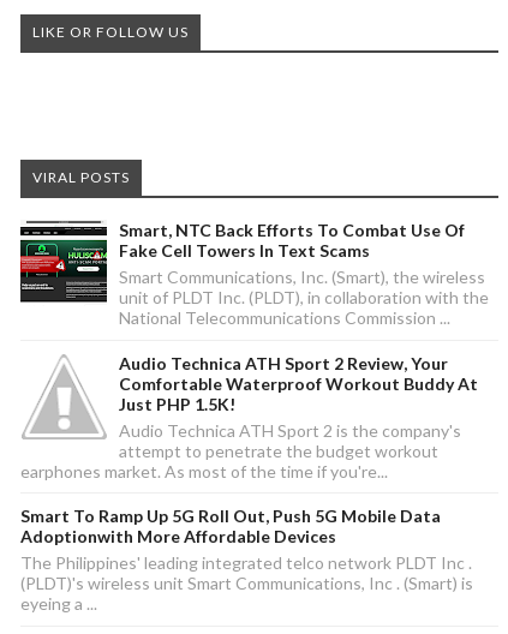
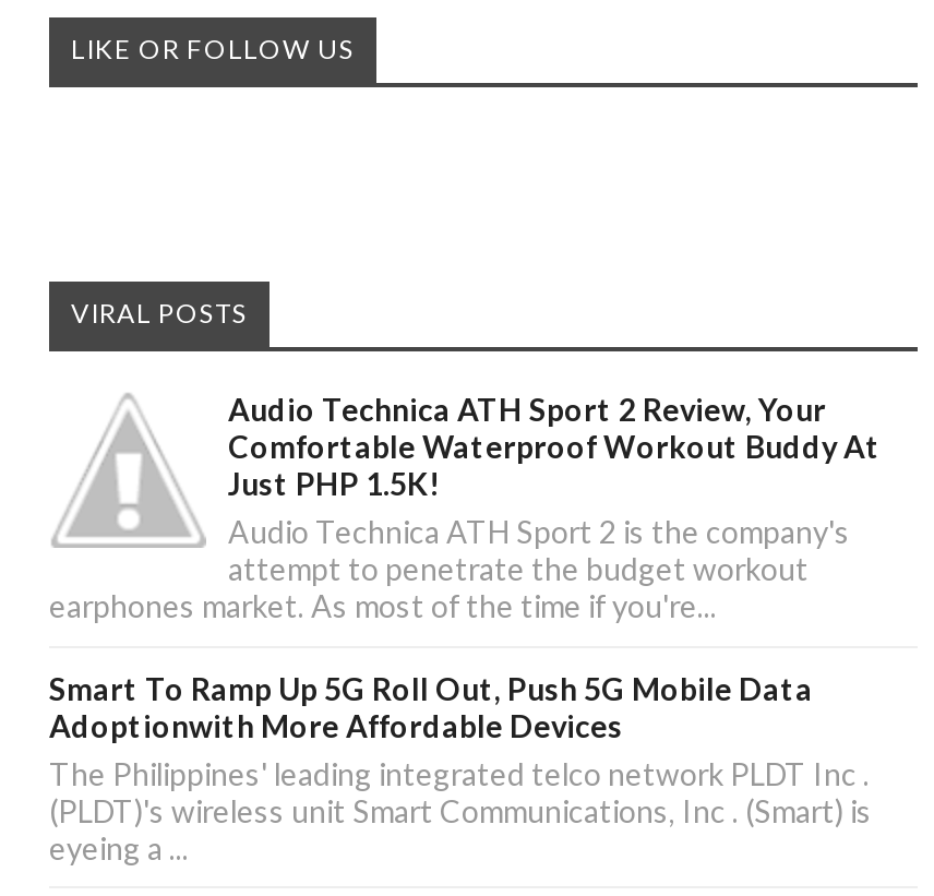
[19,220,489,328] [image] | Smart, NTC Back Efforts To Combat Use Of | Fake Cell Towers In Text Scams | Smart Communications, Inc. (Smart), the wireless | unit of PLDT Inc. (PLDT), in collaboration with the | National Telecommunications Commission ... -> none

